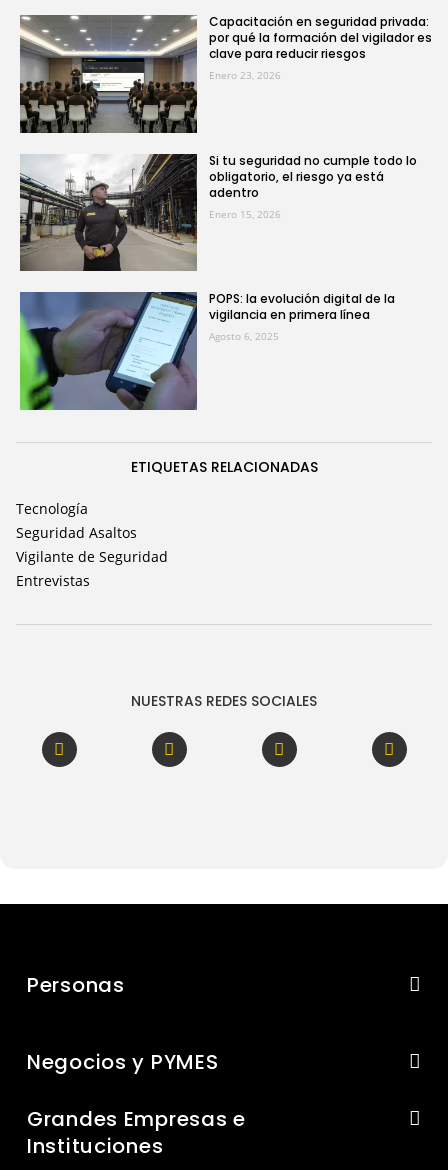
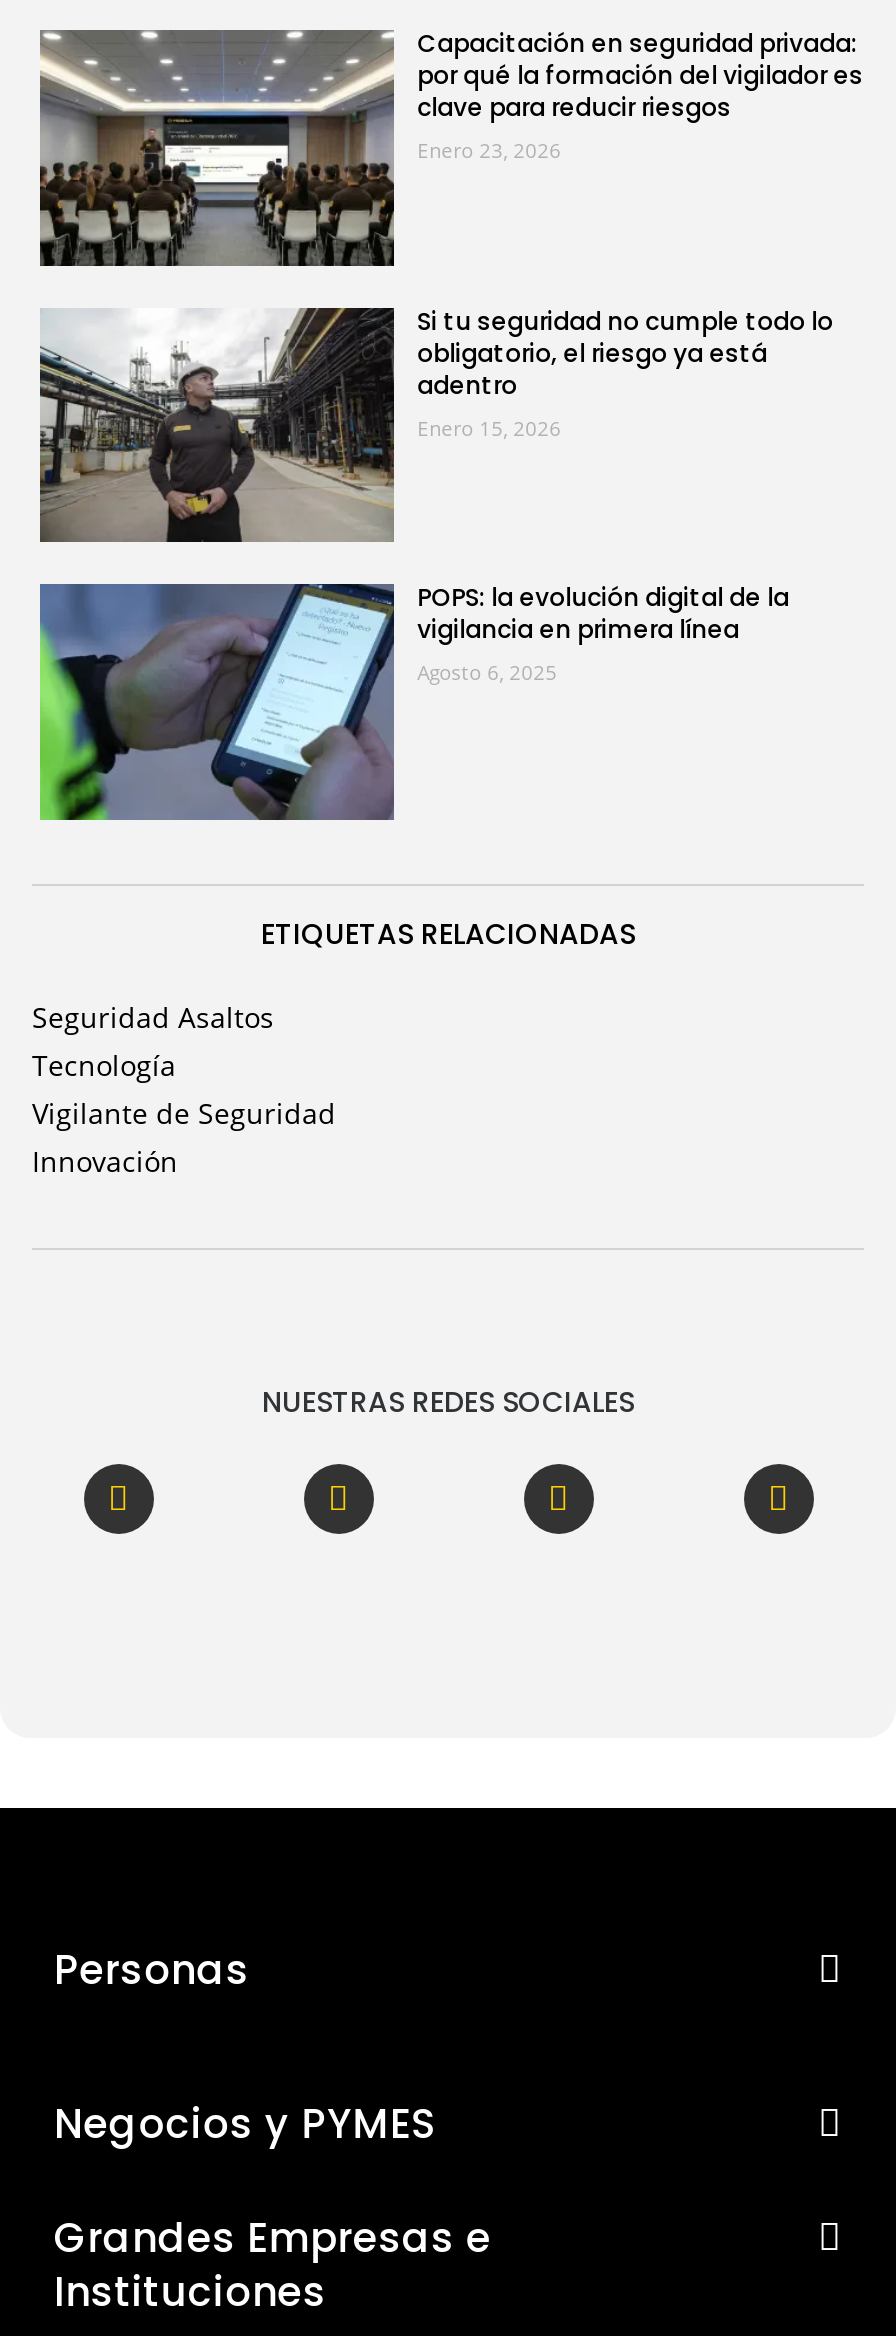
moved [16,499,88,518] -> [32,1046,176,1084]: Tecnología
moved [16,523,137,542] -> [32,998,274,1036]: Seguridad Asaltos
[16,571,90,590] Entrevistas -> [32,1142,178,1180] Innovación

